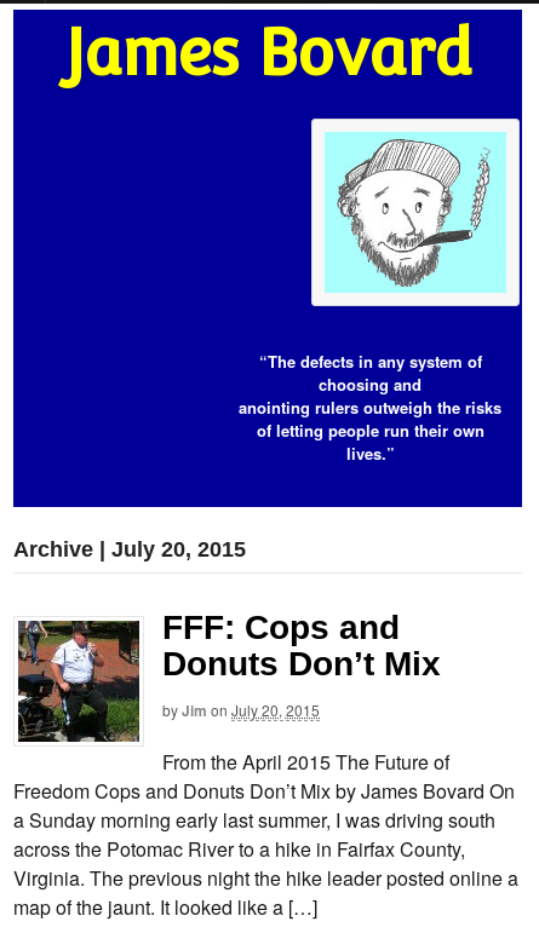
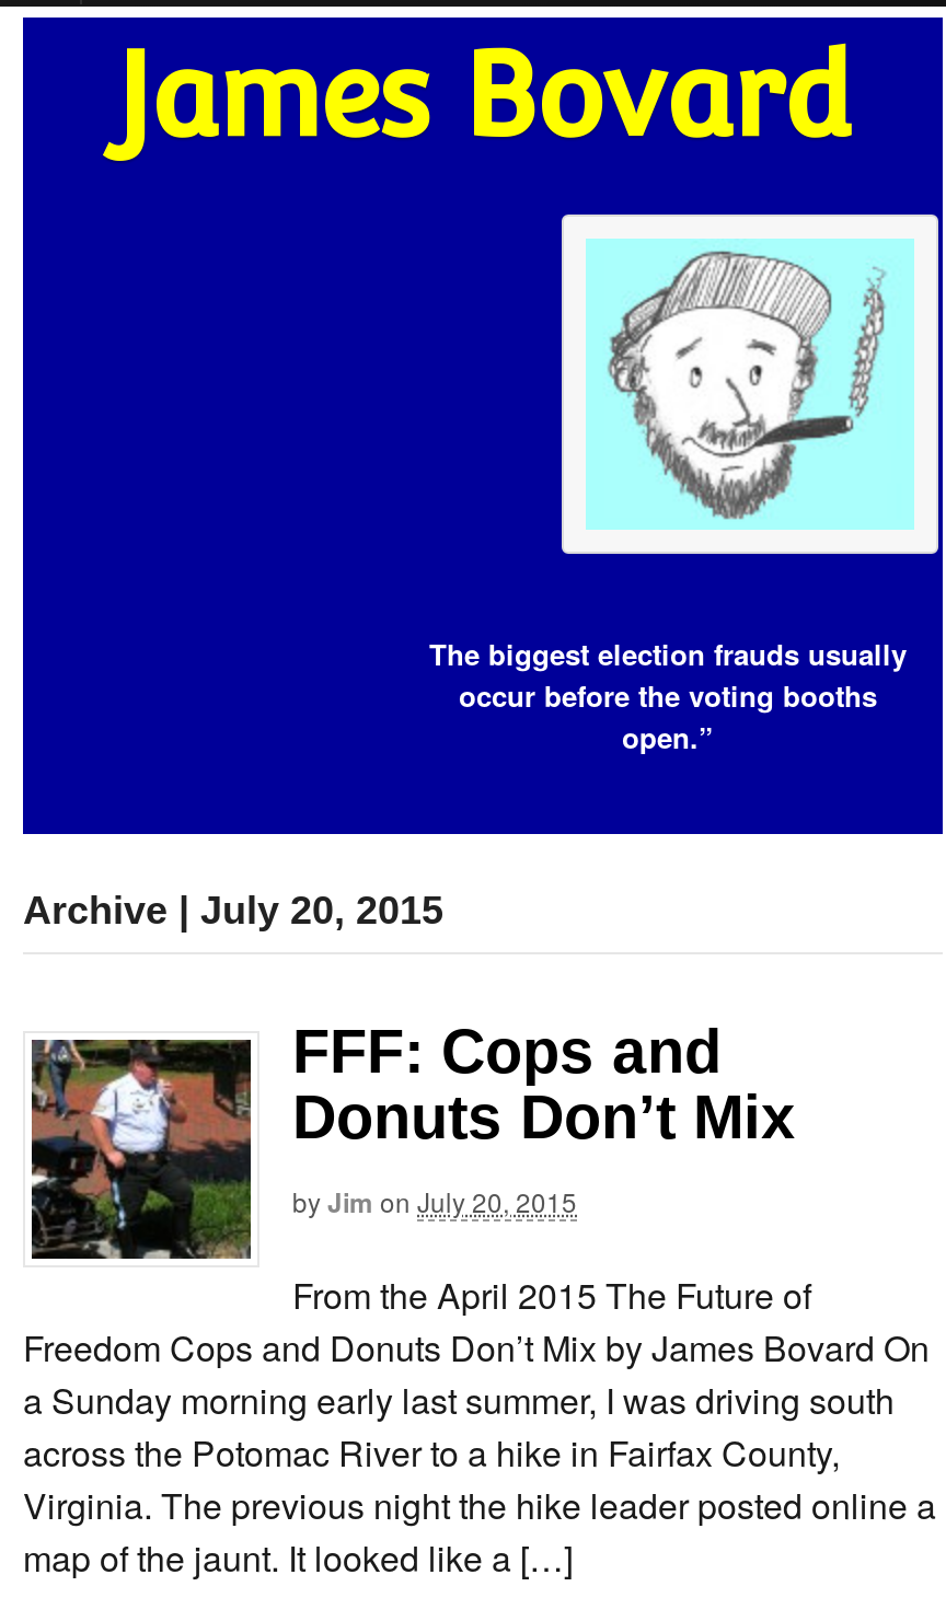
[239,350,501,465] “The defects in any system of | choosing and | anointing rulers outweigh the risks | of letting people run their own | lives.” -> [429,634,907,758] The biggest election frauds usually | occur before the voting booths | open.”

